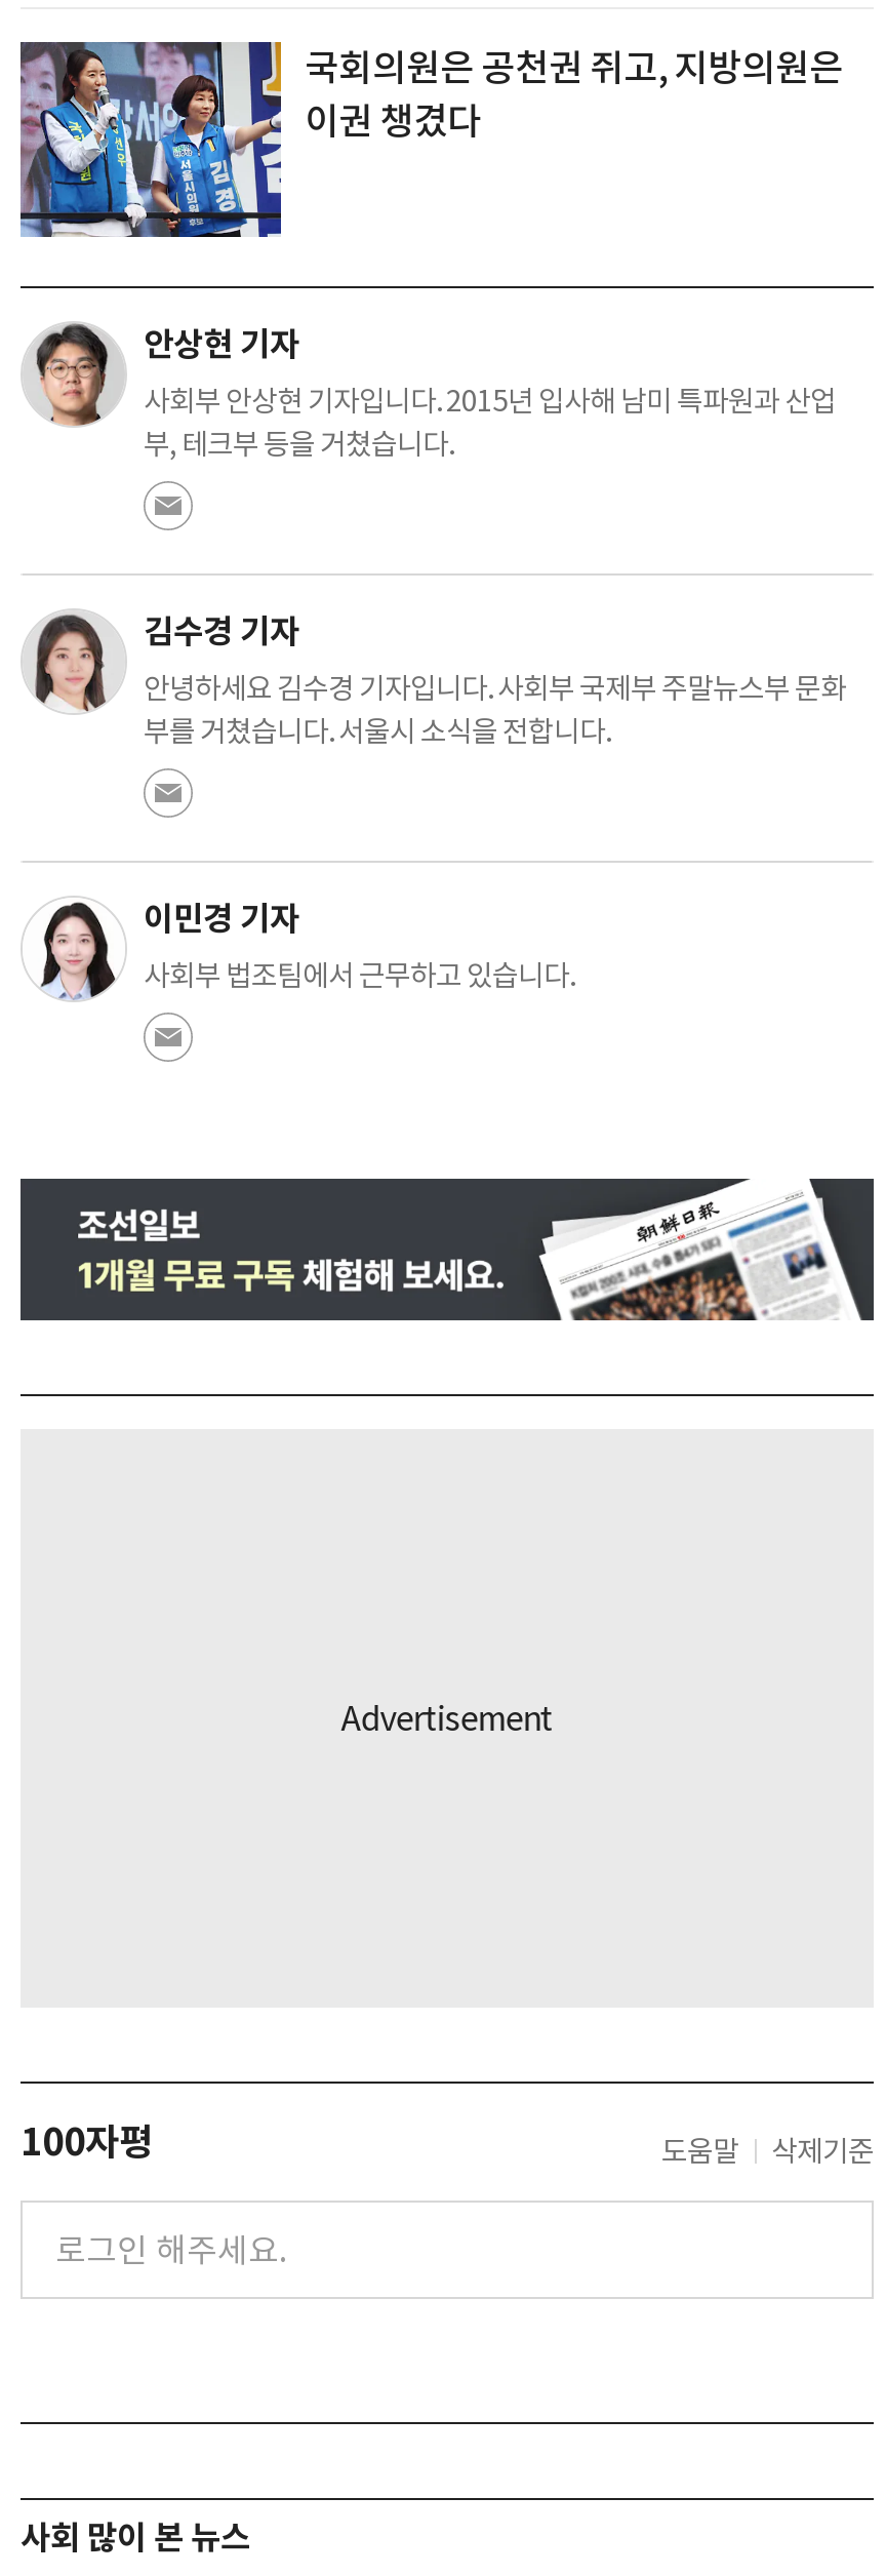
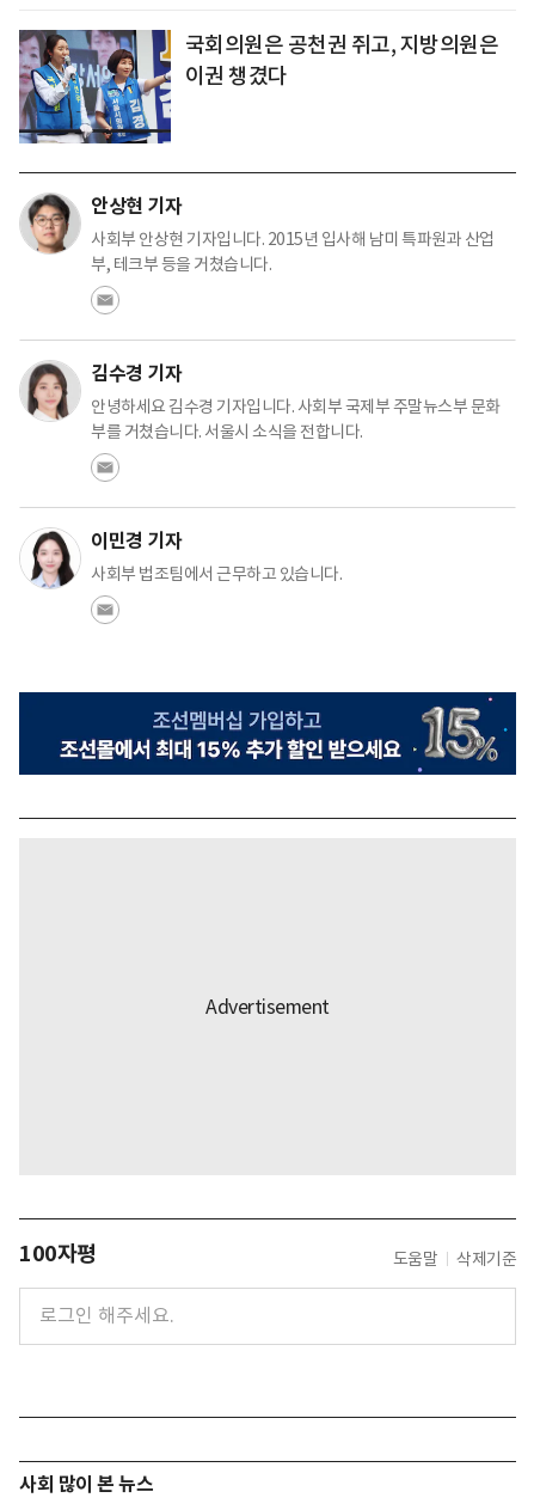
[21,1177,874,1322] [image] -> [19,691,516,776] [image]

